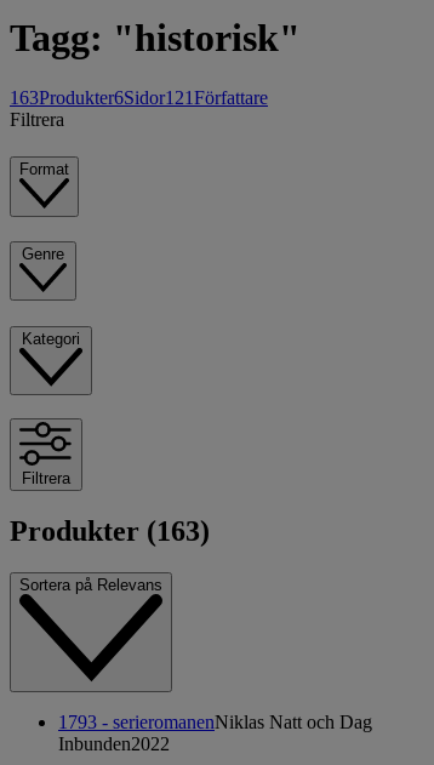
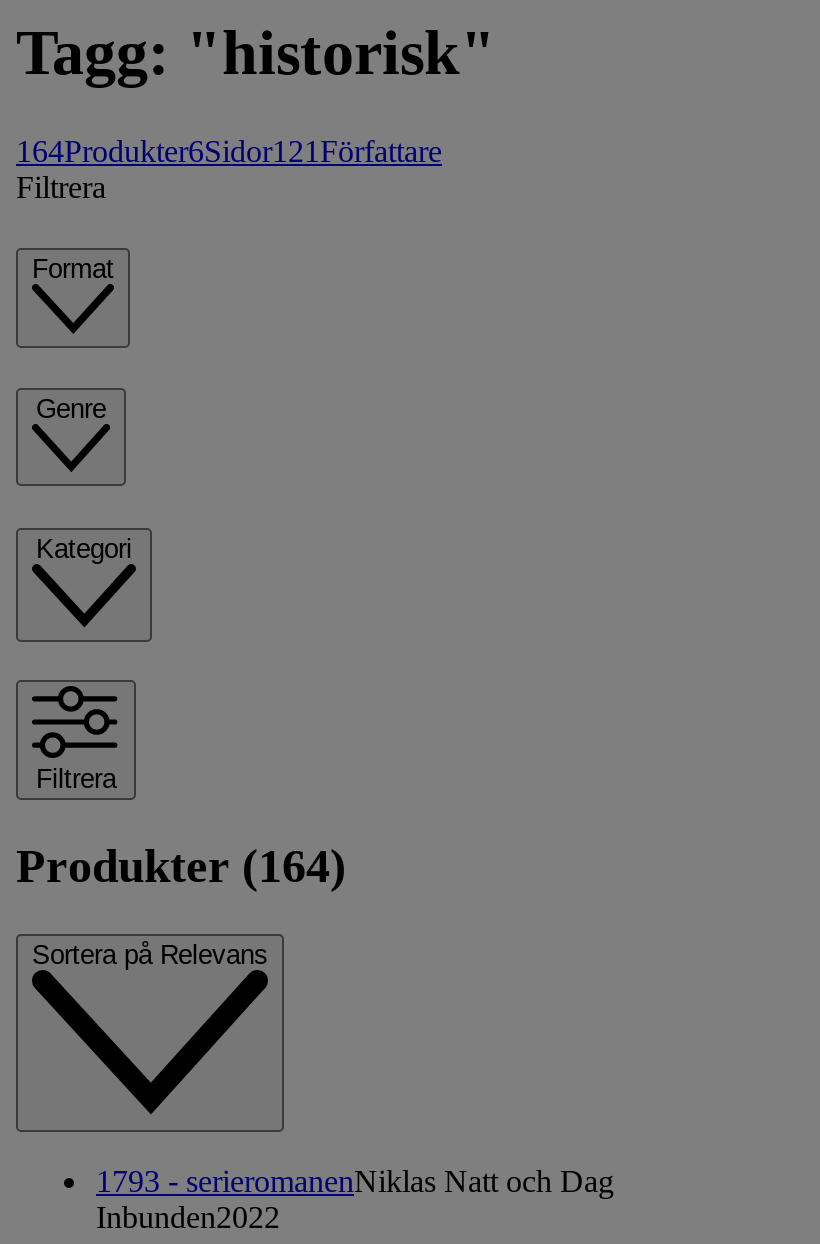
[10,87,268,108] 163Produkter6Sidor121 Författare -> [16,134,442,168] 164Produkter6Sidor121 Författare
[10,515,210,547] Produkter (163) -> [16,840,346,892] Produkter (164)

